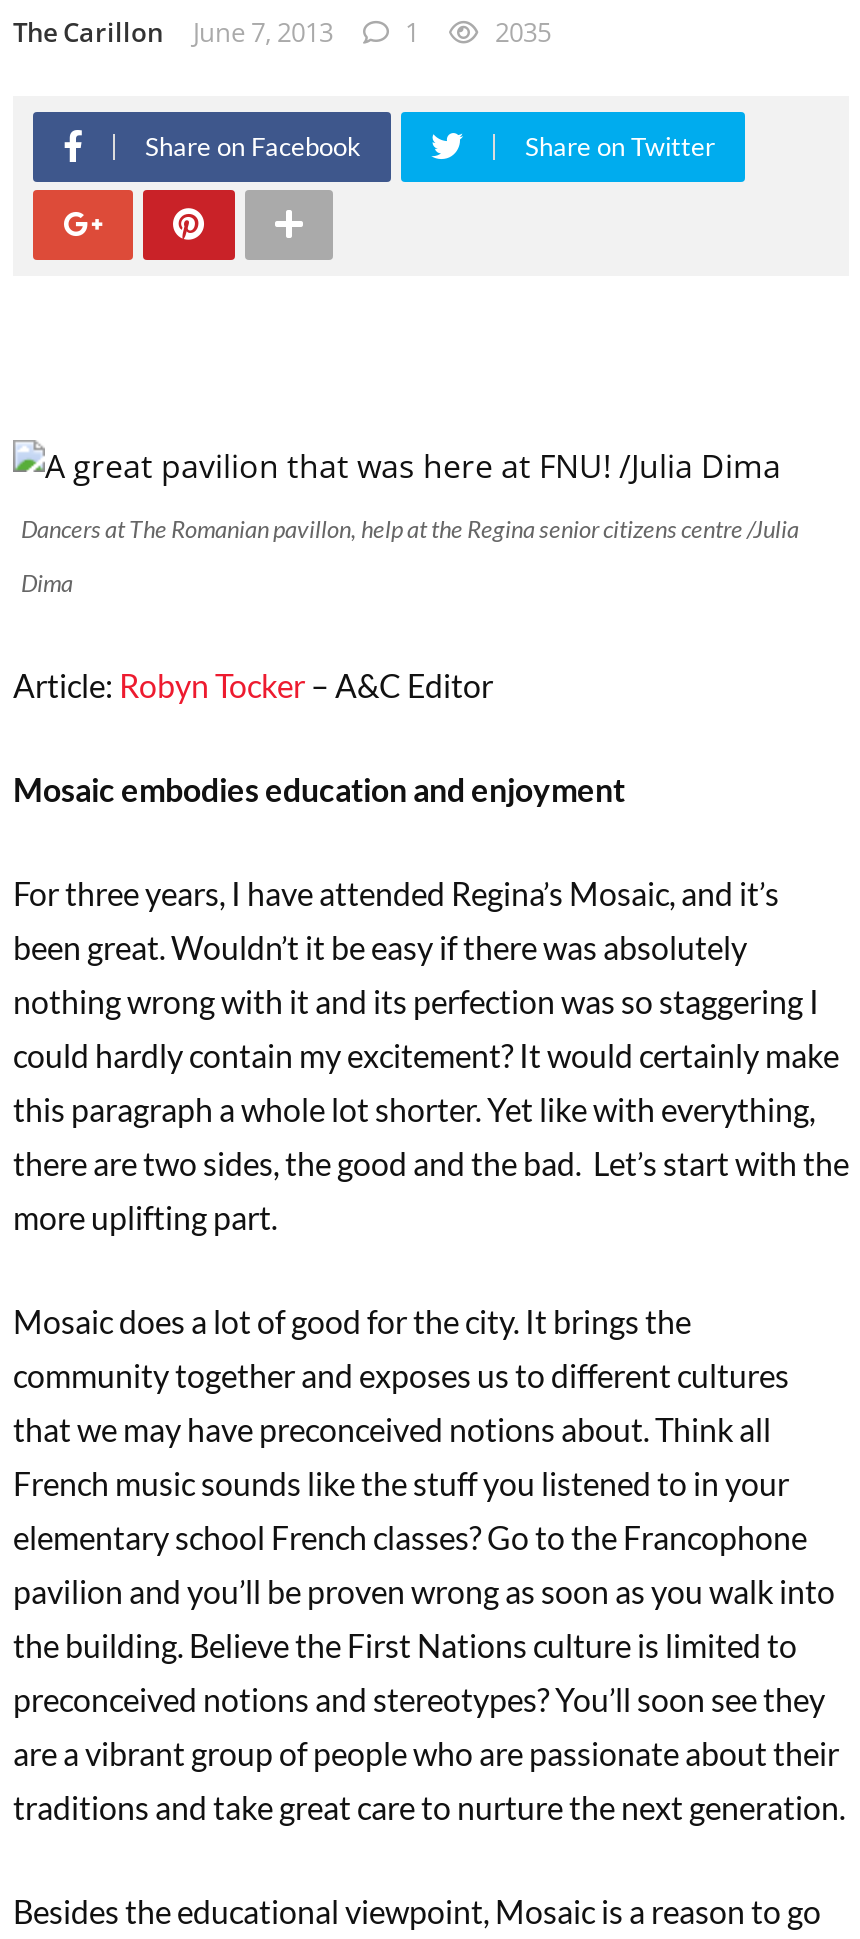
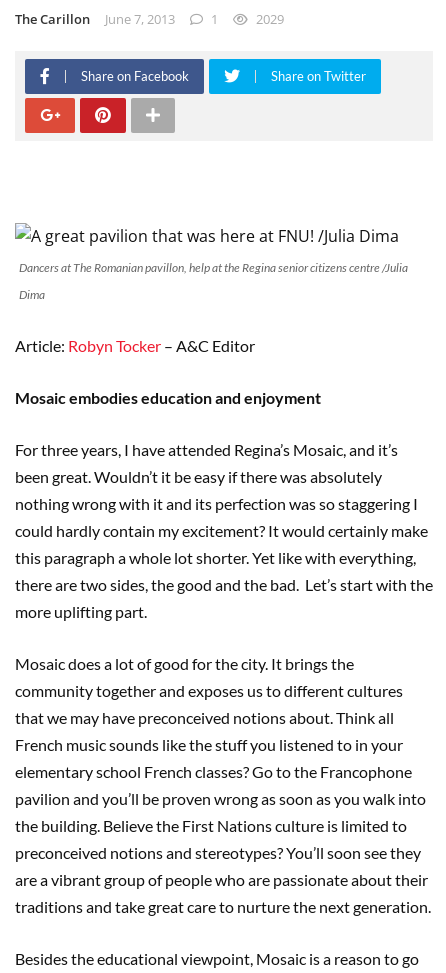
[495,13,551,49] 2035 -> [256,10,284,28] 2029

